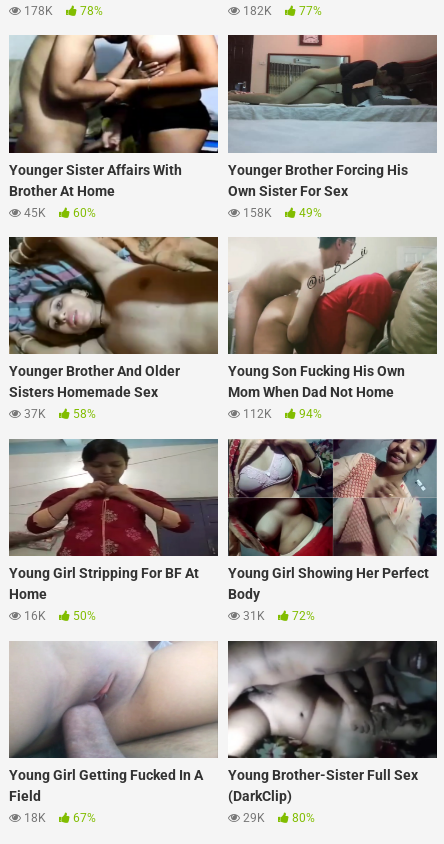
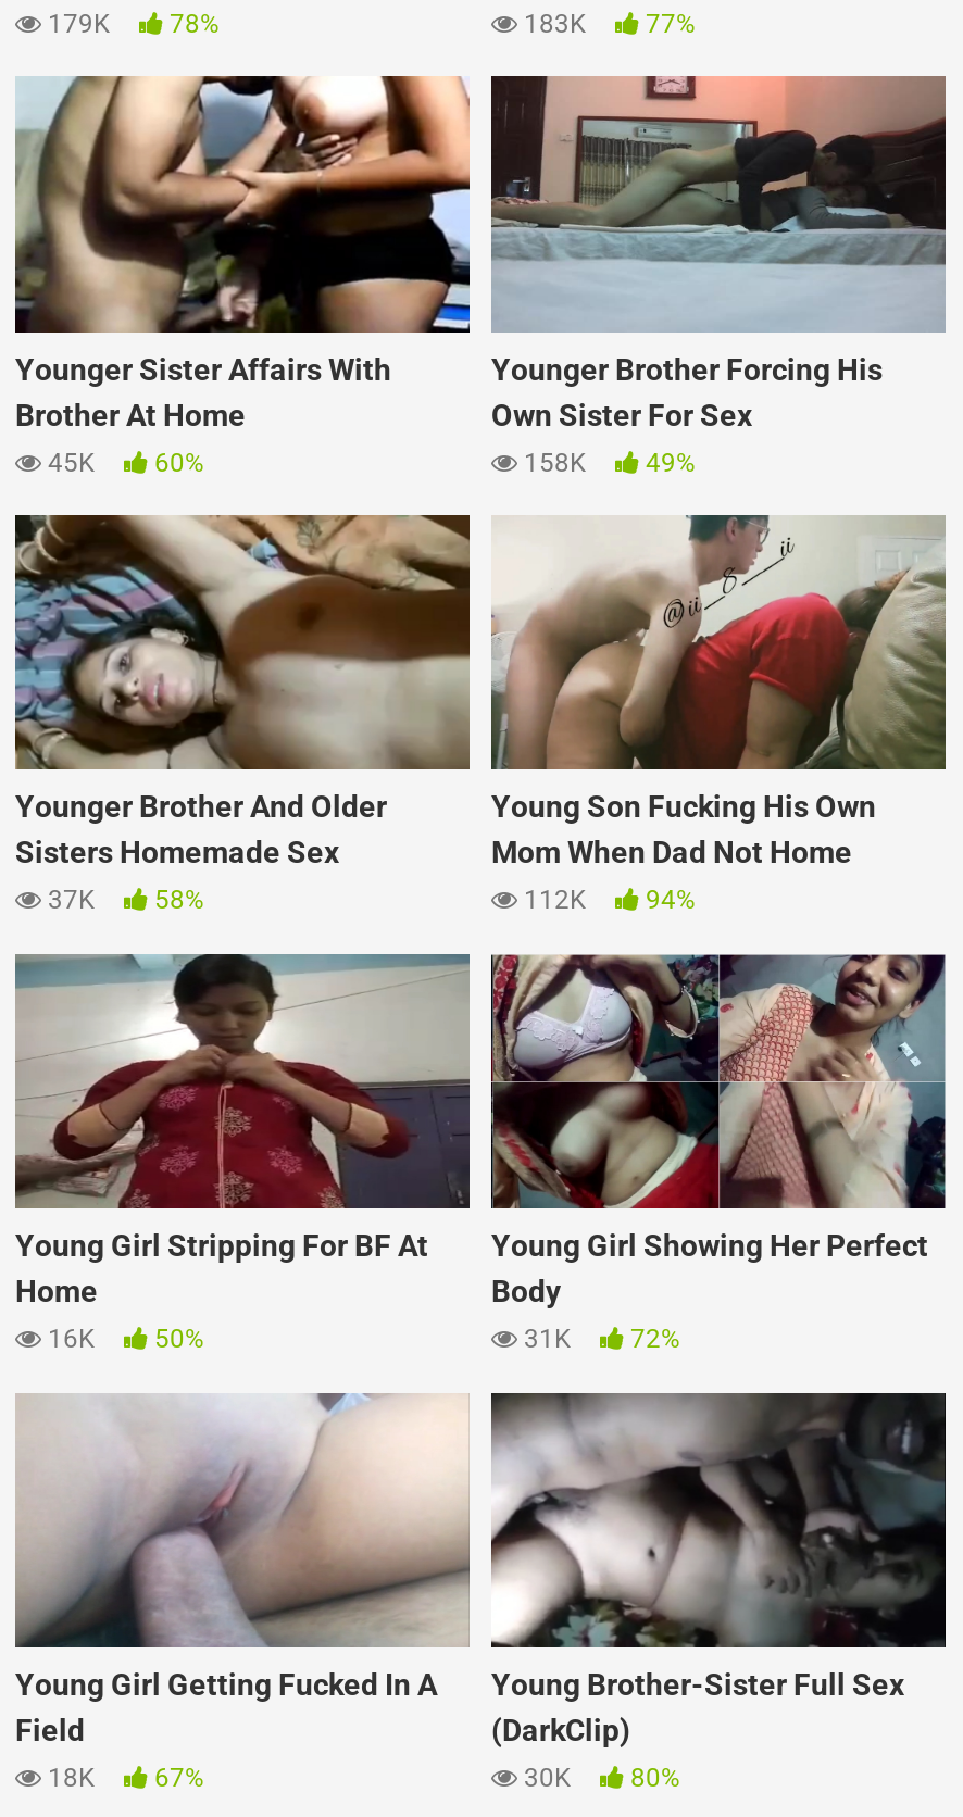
[21,4,103,18] 178K 78% -> [41,8,220,38] 179K 78%
[240,4,322,18] 182K 77% -> [517,8,696,38] 183K 77%
[240,811,315,825] 29K 80% -> [517,1763,680,1794] 30K 80%

